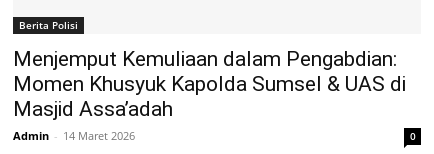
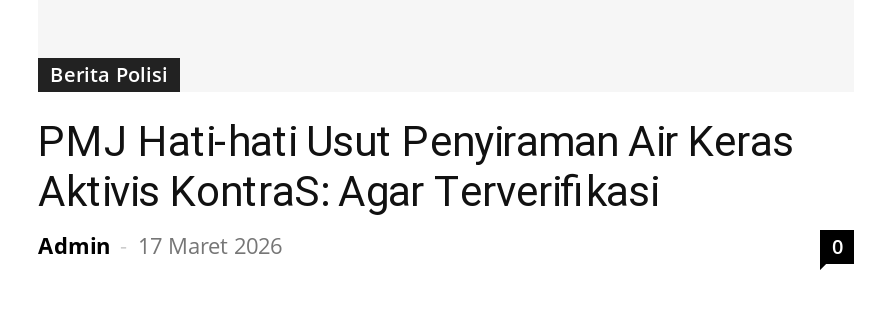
[13,47,406,143] Menjemput Kemuliaan dalam Pengabdian: | Momen Khusyuk Kapolda Sumsel & UAS di | Masjid Assa’adah | Admin - 14 Maret 2026 -> [38,117,794,259] PMJ Hati-hati Usut Penyiraman Air Keras | Aktivis KontraS: Agar Terverifikasi | Admin - 17 Maret 2026

